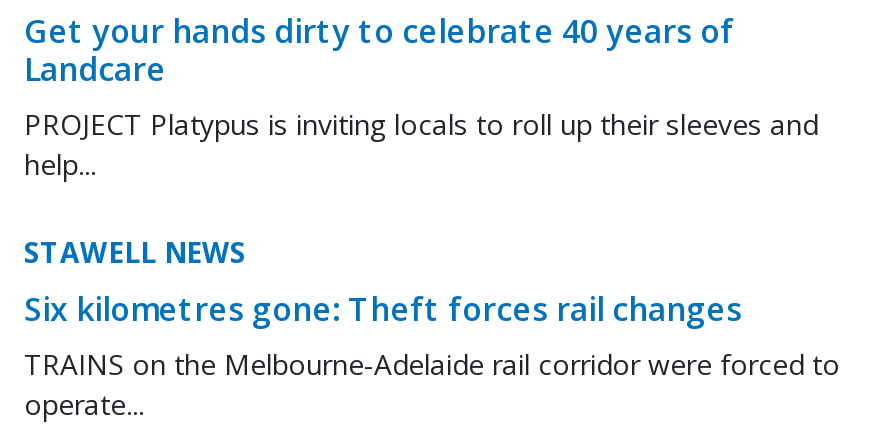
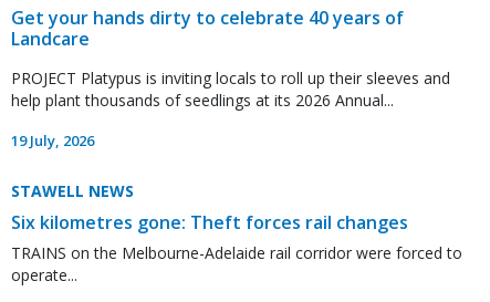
[24,146,96,184] help... -> [11,89,394,150] help plant thousands of seedlings at its 2026 Annual... | 19 July, 2026

